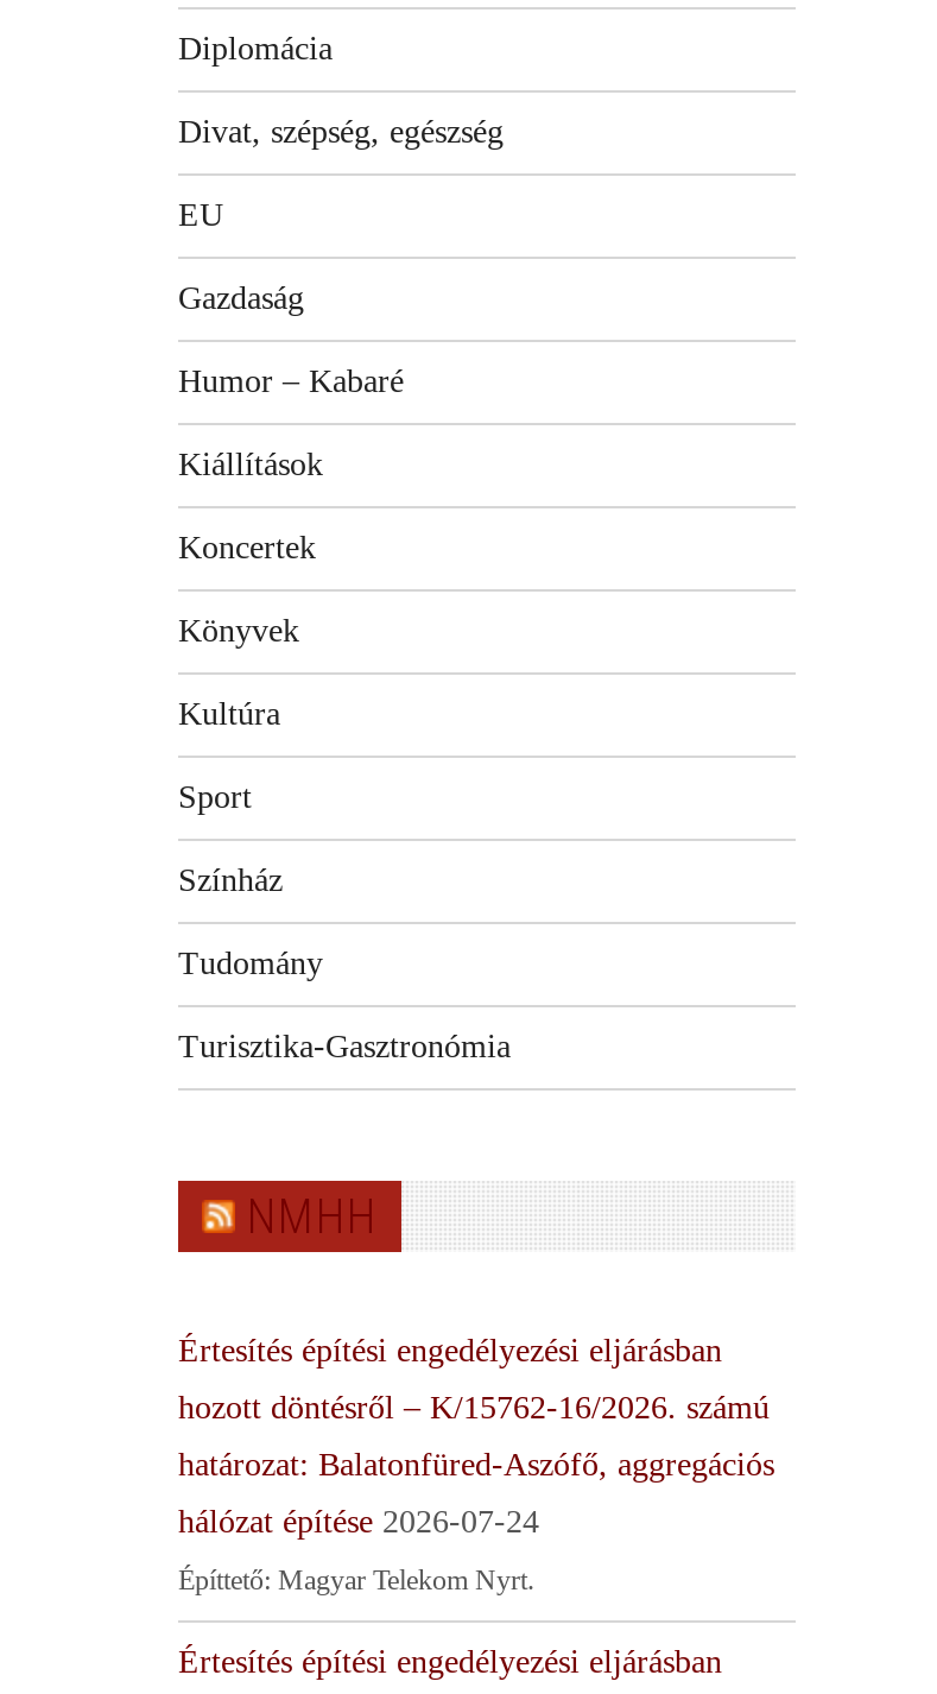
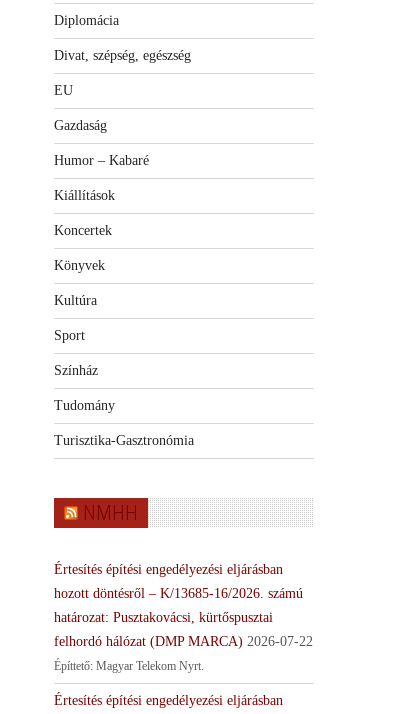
[178,1391,770,1427] hozott döntésről – K/15762-16/2026. számú -> [54,585,303,600] hozott döntésről – K/13685-16/2026. számú
[178,1448,774,1484] határozat: Balatonfüred-Aszófő, aggregációs -> [54,609,273,624] határozat: Pusztakovácsi, kürtőspusztai
[178,1505,539,1541] hálózat építése 2026-07-24 -> [54,633,313,648] felhordó hálózat (DMP MARCA) 2026-07-22

